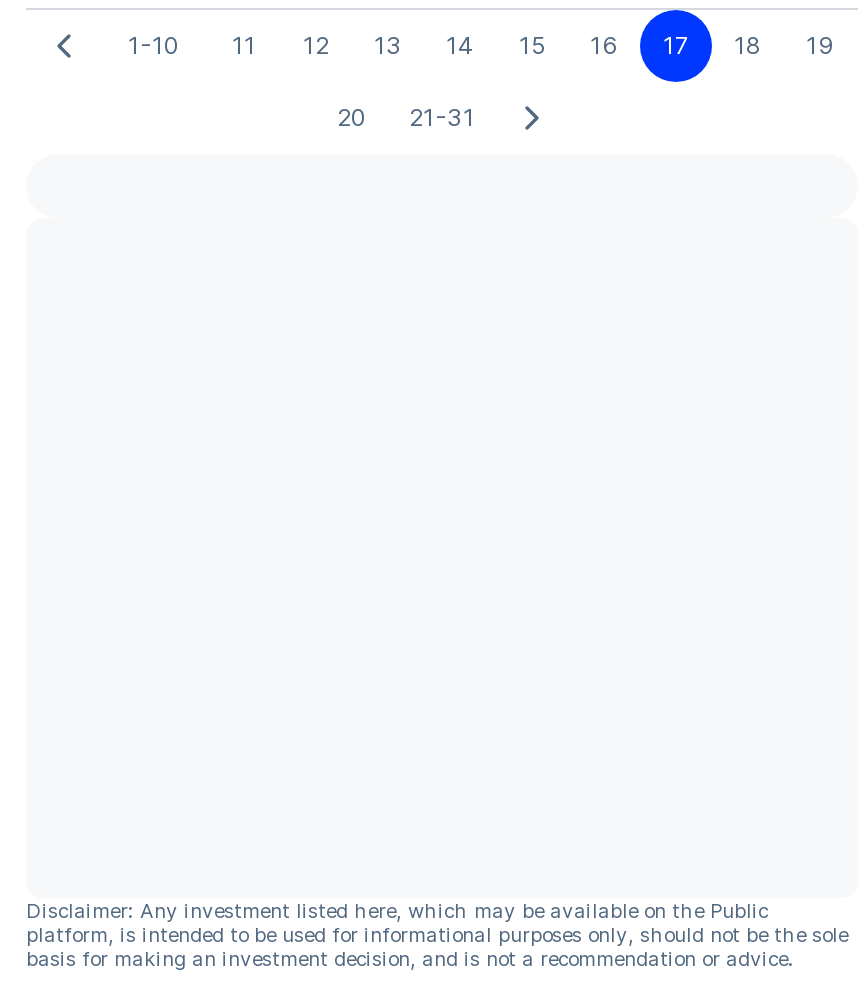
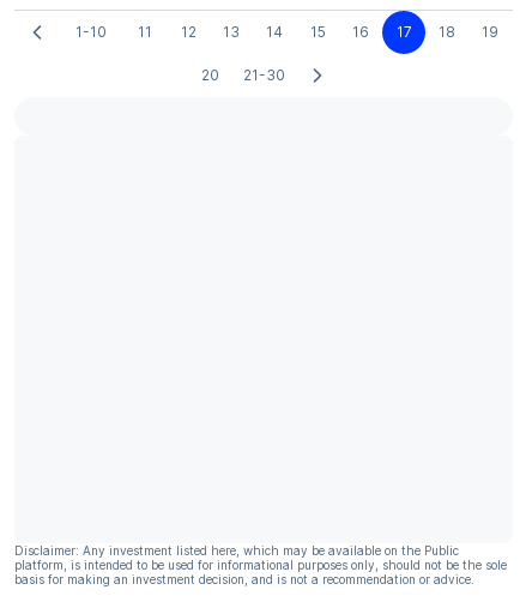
[337,102,475,132] 20 21-31 -> [201,66,285,84] 20 21-30

